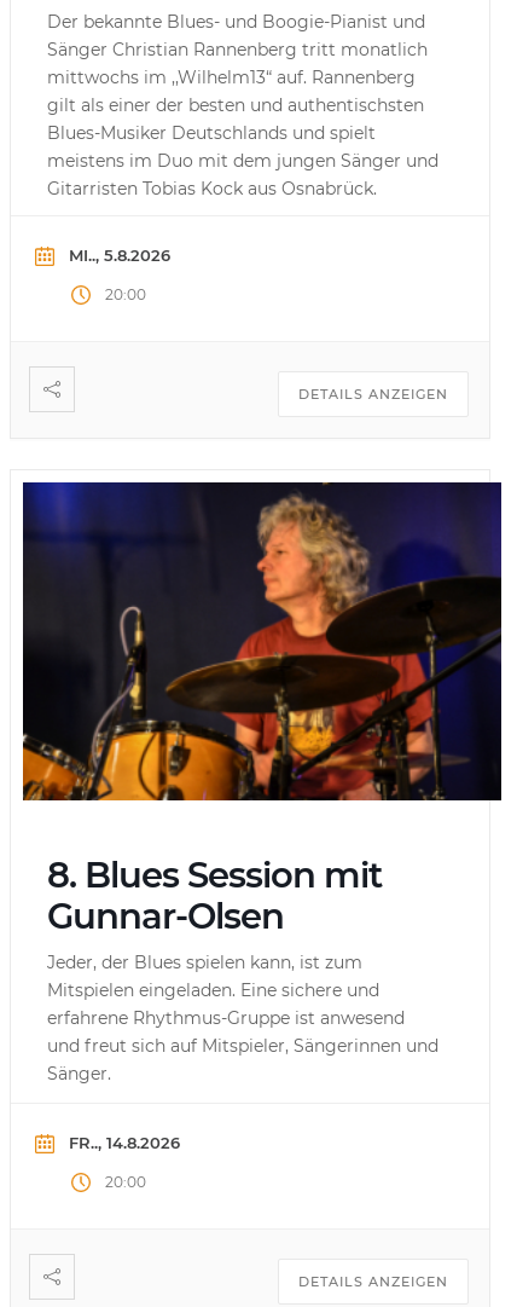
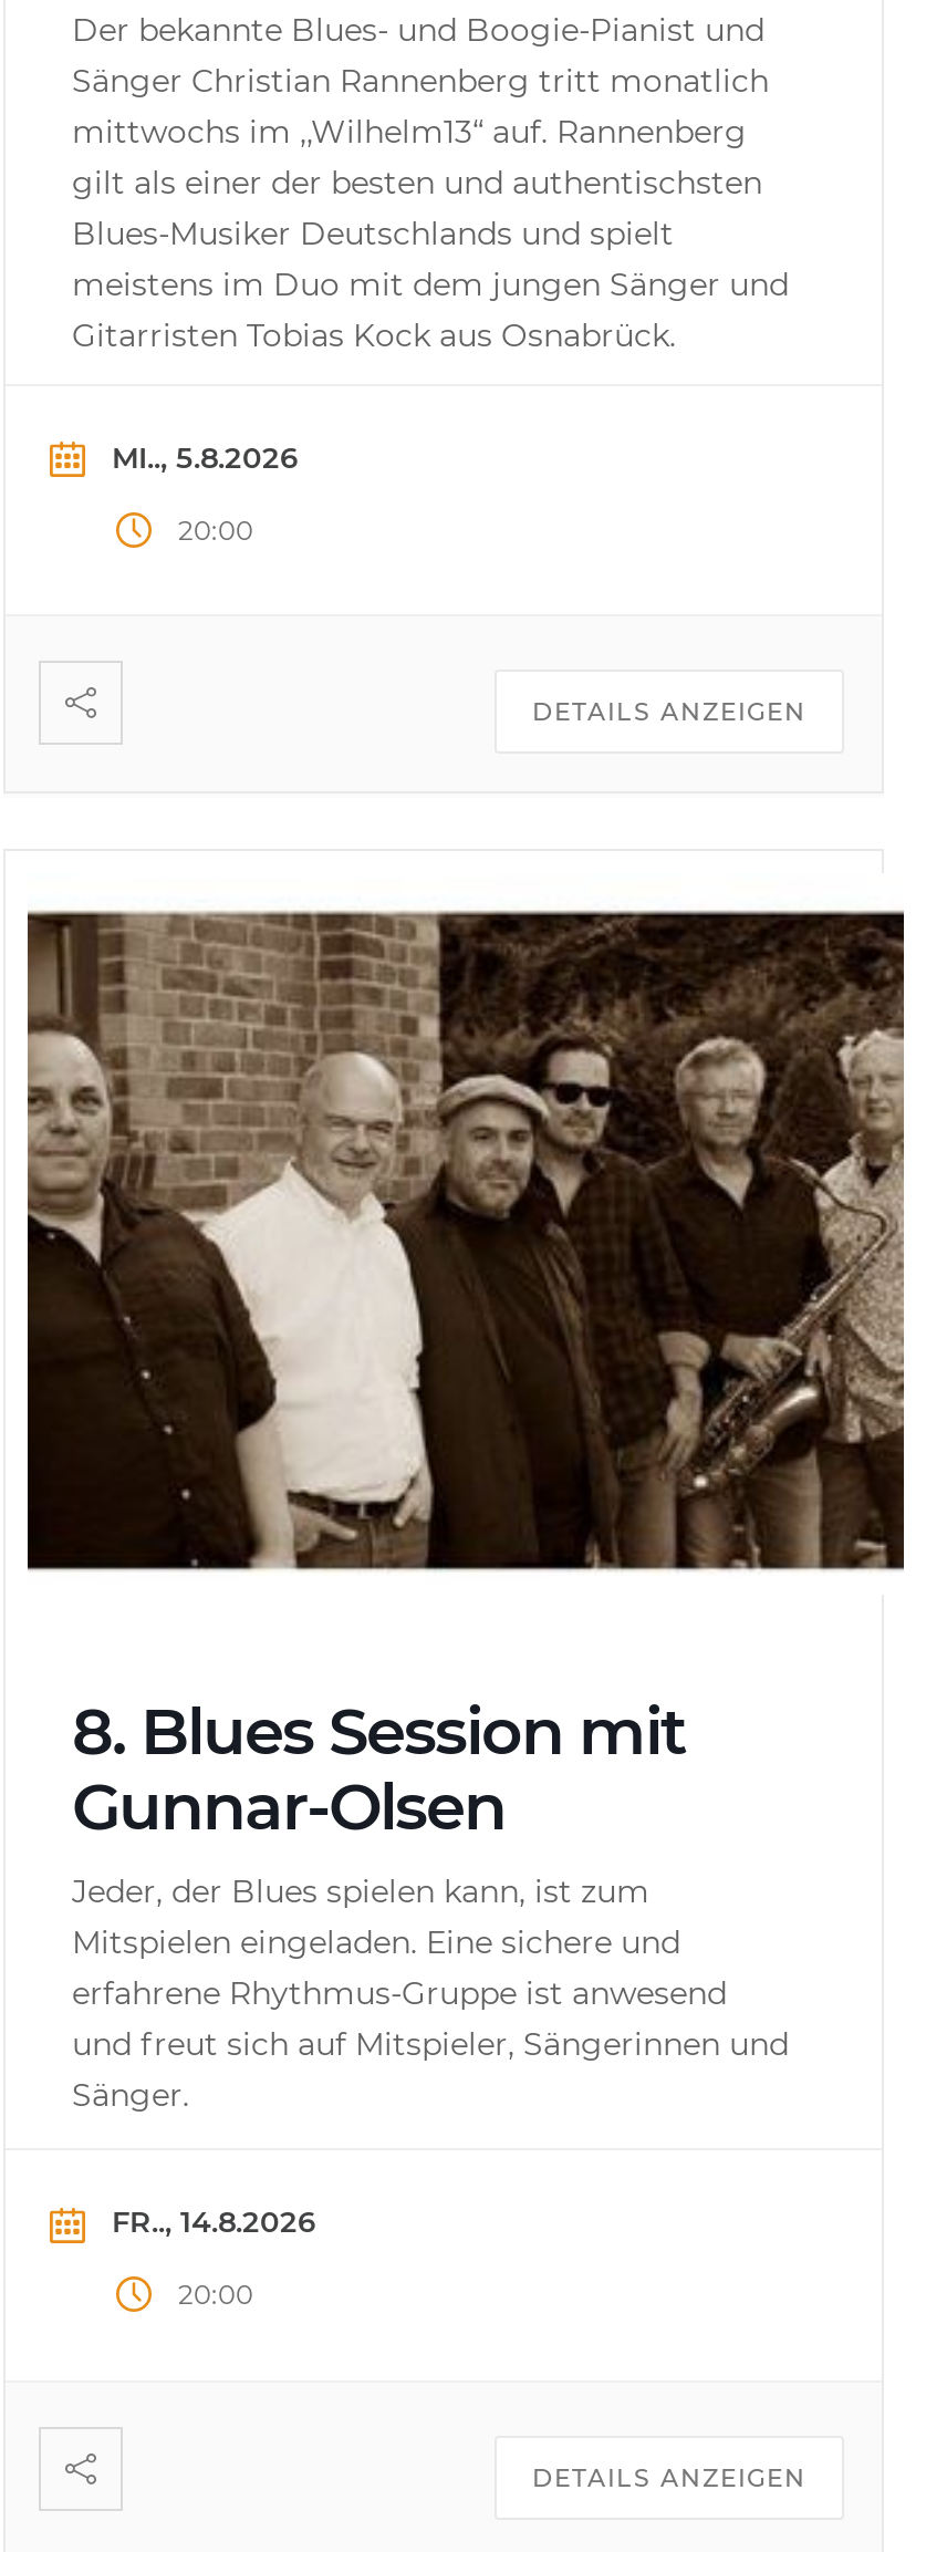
[22,481,503,802] [image] -> [25,909,906,1573] [image]

